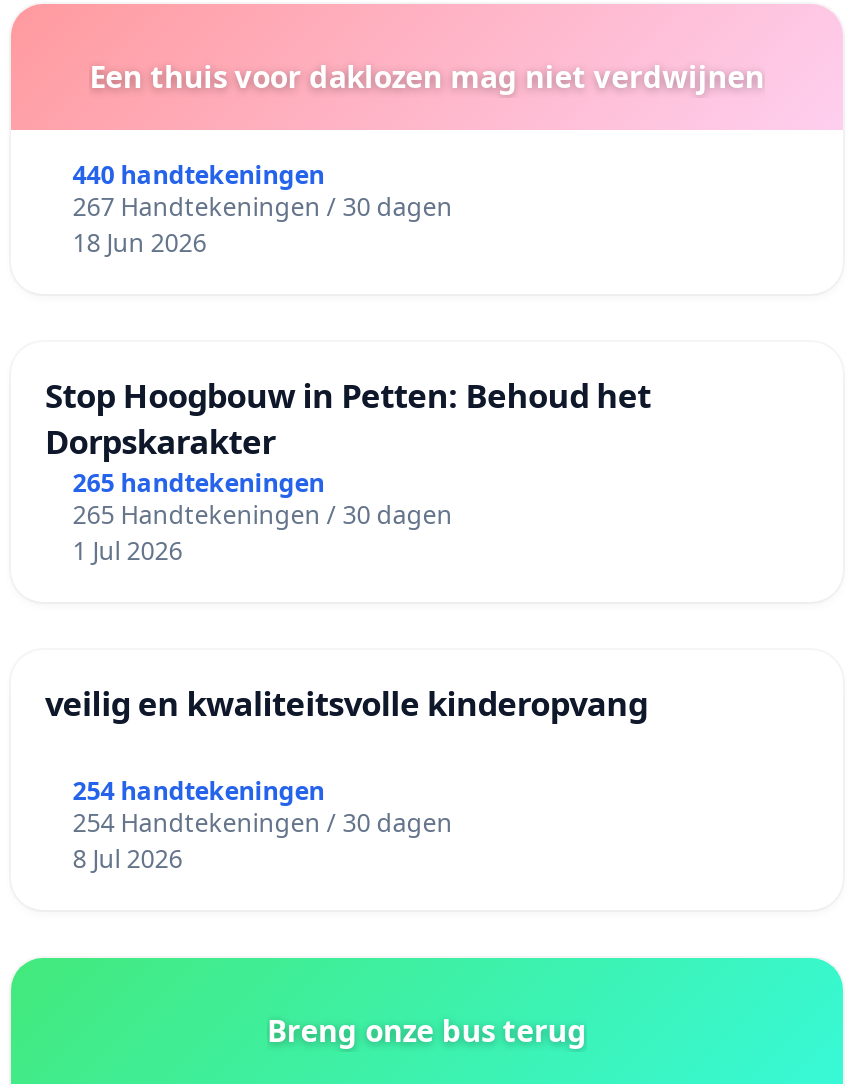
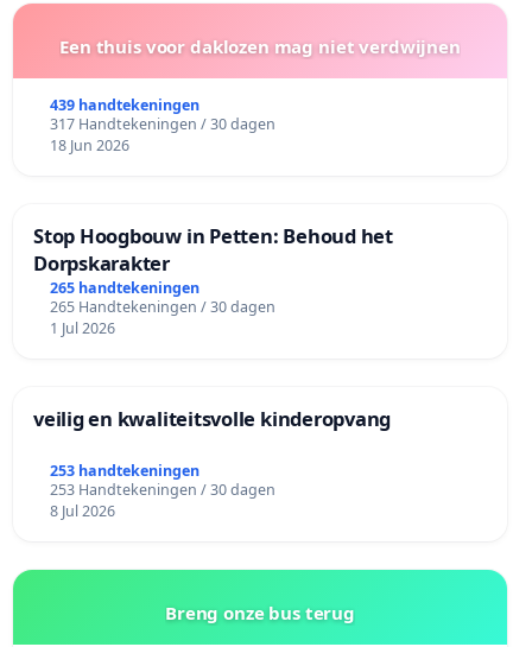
[73,159,325,193] 440 handtekeningen -> [50,96,199,116] 439 handtekeningen
[73,191,453,225] 267 Handtekeningen / 30 dagen -> [50,115,275,135] 317 Handtekeningen / 30 dagen
[73,774,325,808] 254 handtekeningen -> [50,461,199,481] 253 handtekeningen
[73,806,453,840] 254 Handtekeningen / 30 dagen -> [50,480,275,500] 253 Handtekeningen / 30 dagen

